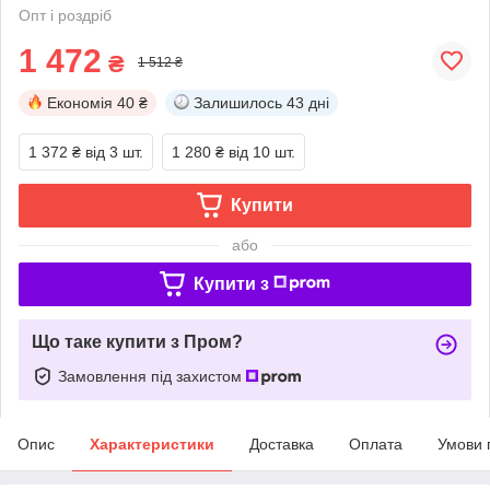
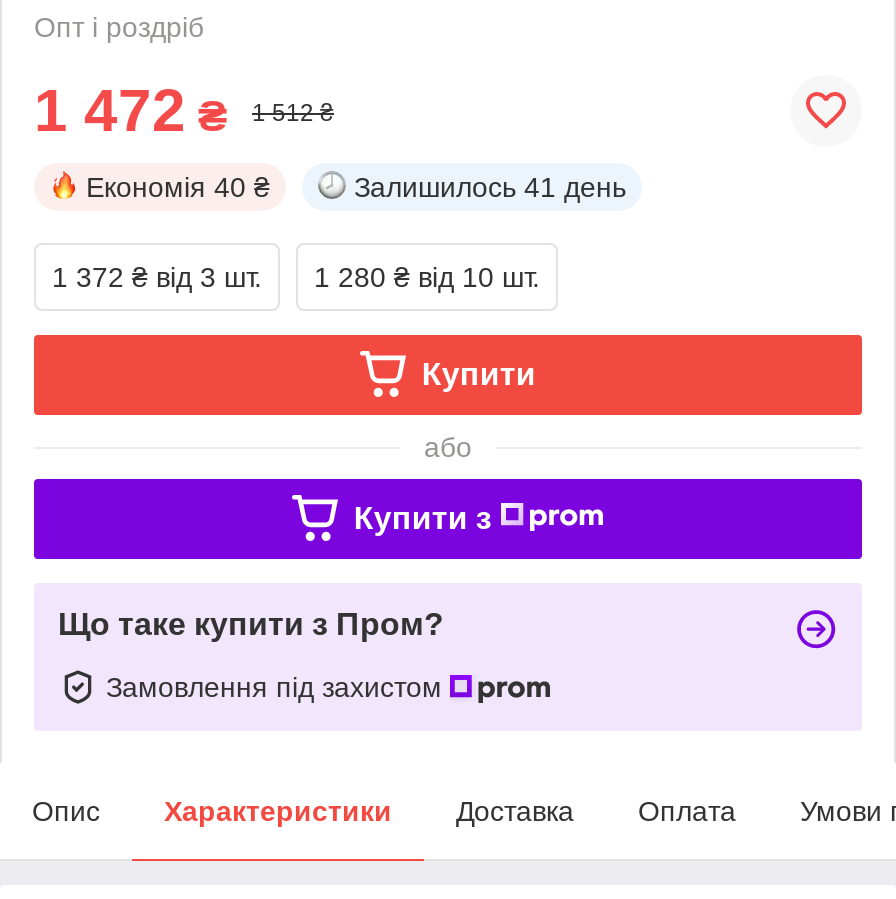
[194,94,329,111] Залишилось 43 дні -> [354,171,626,203] Залишилось 41 день

